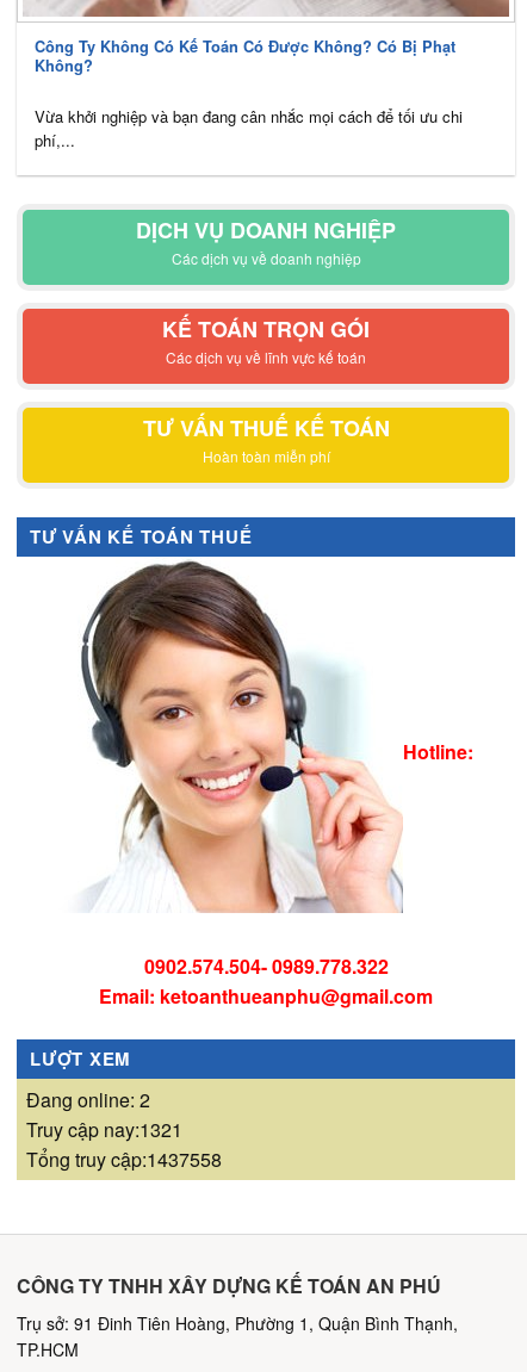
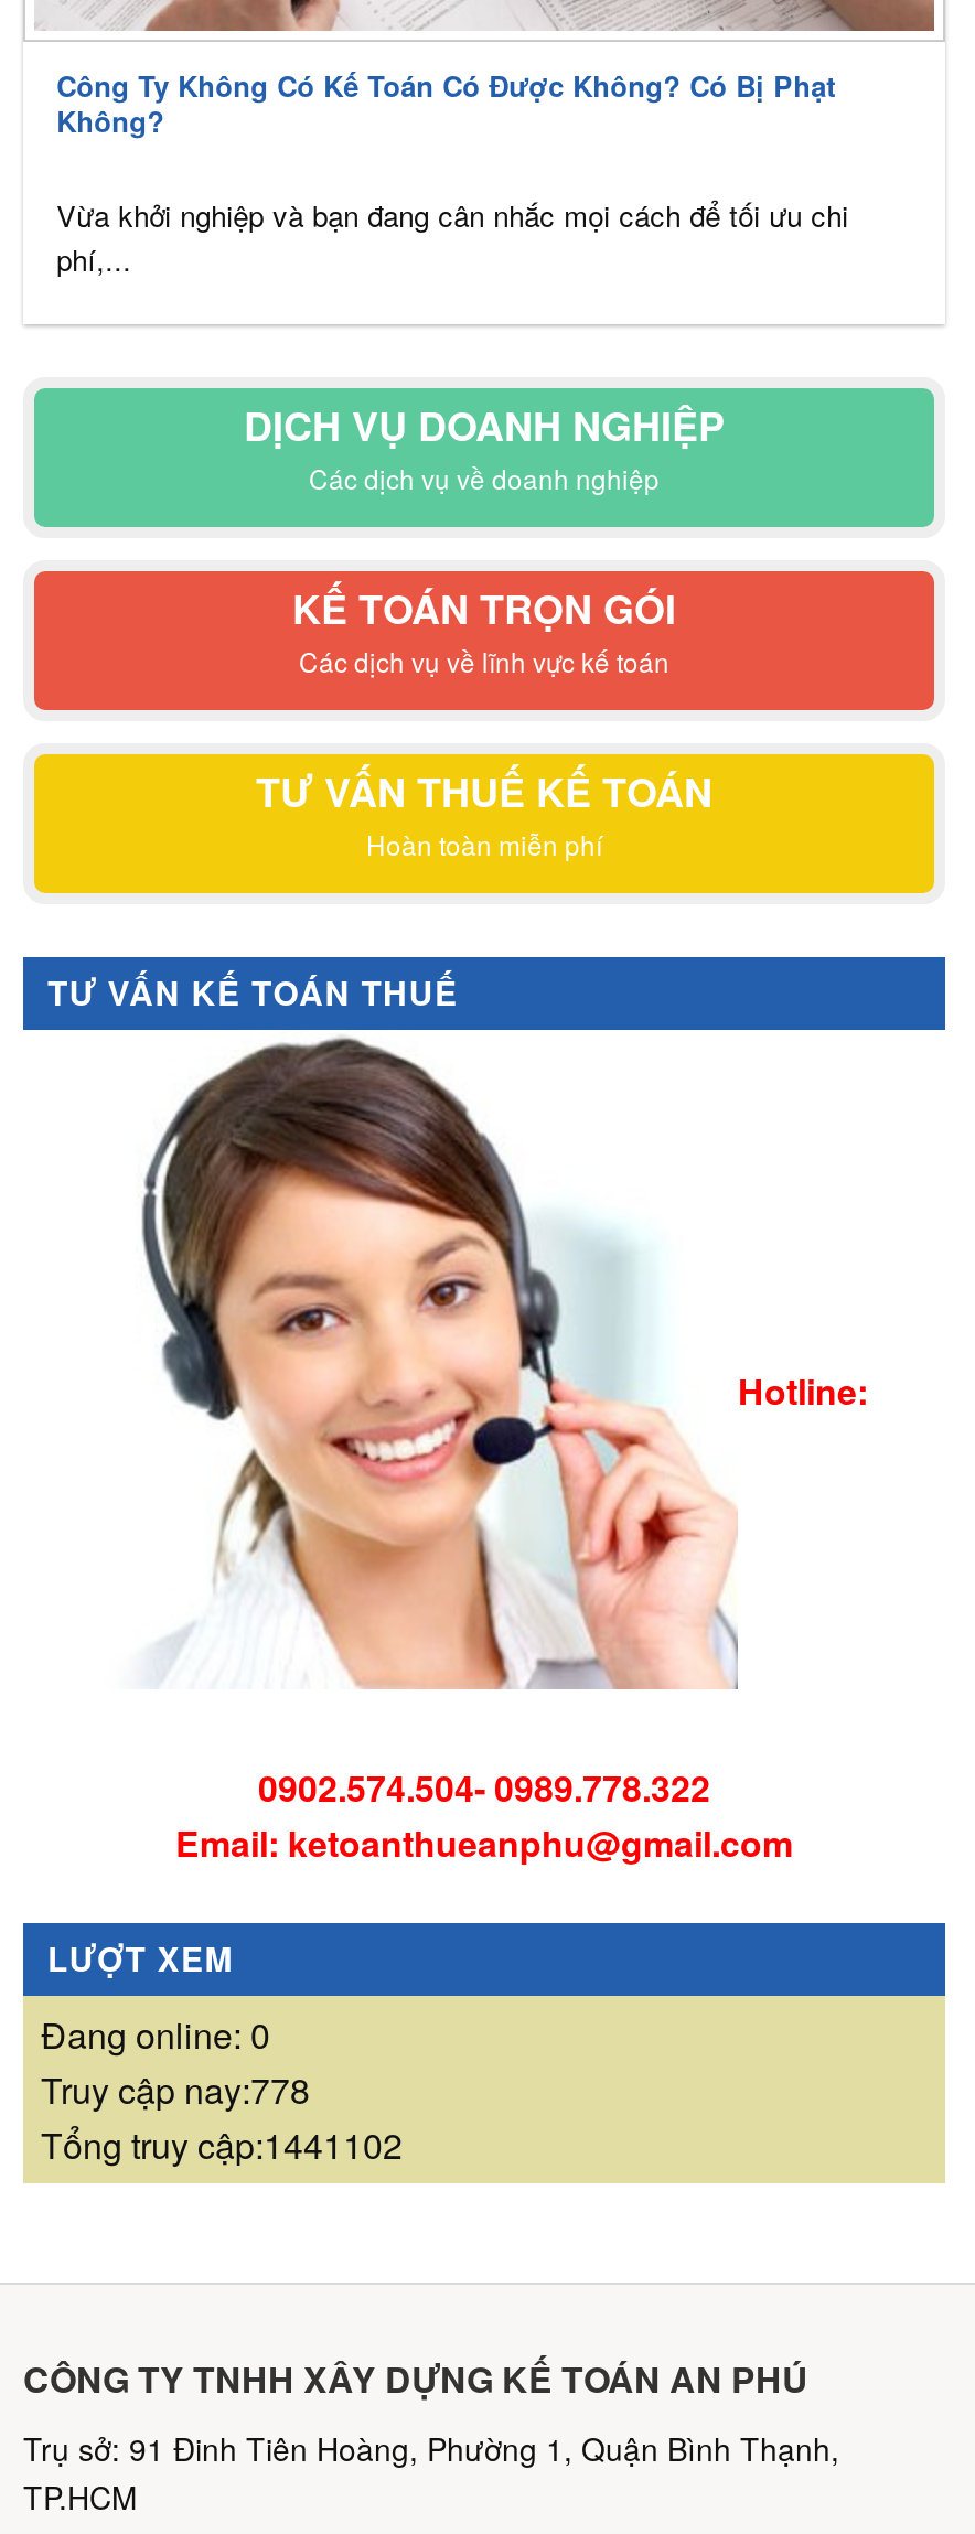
[26,1086,150,1113] Đang online: 2 -> [41,2009,270,2059] Đang online: 0
[26,1115,182,1143] Truy cập nay:1321 -> [41,2064,310,2115] Truy cập nay:778
[26,1145,222,1173] Tổng truy cập:1437558 -> [41,2119,403,2170] Tổng truy cập:1441102

